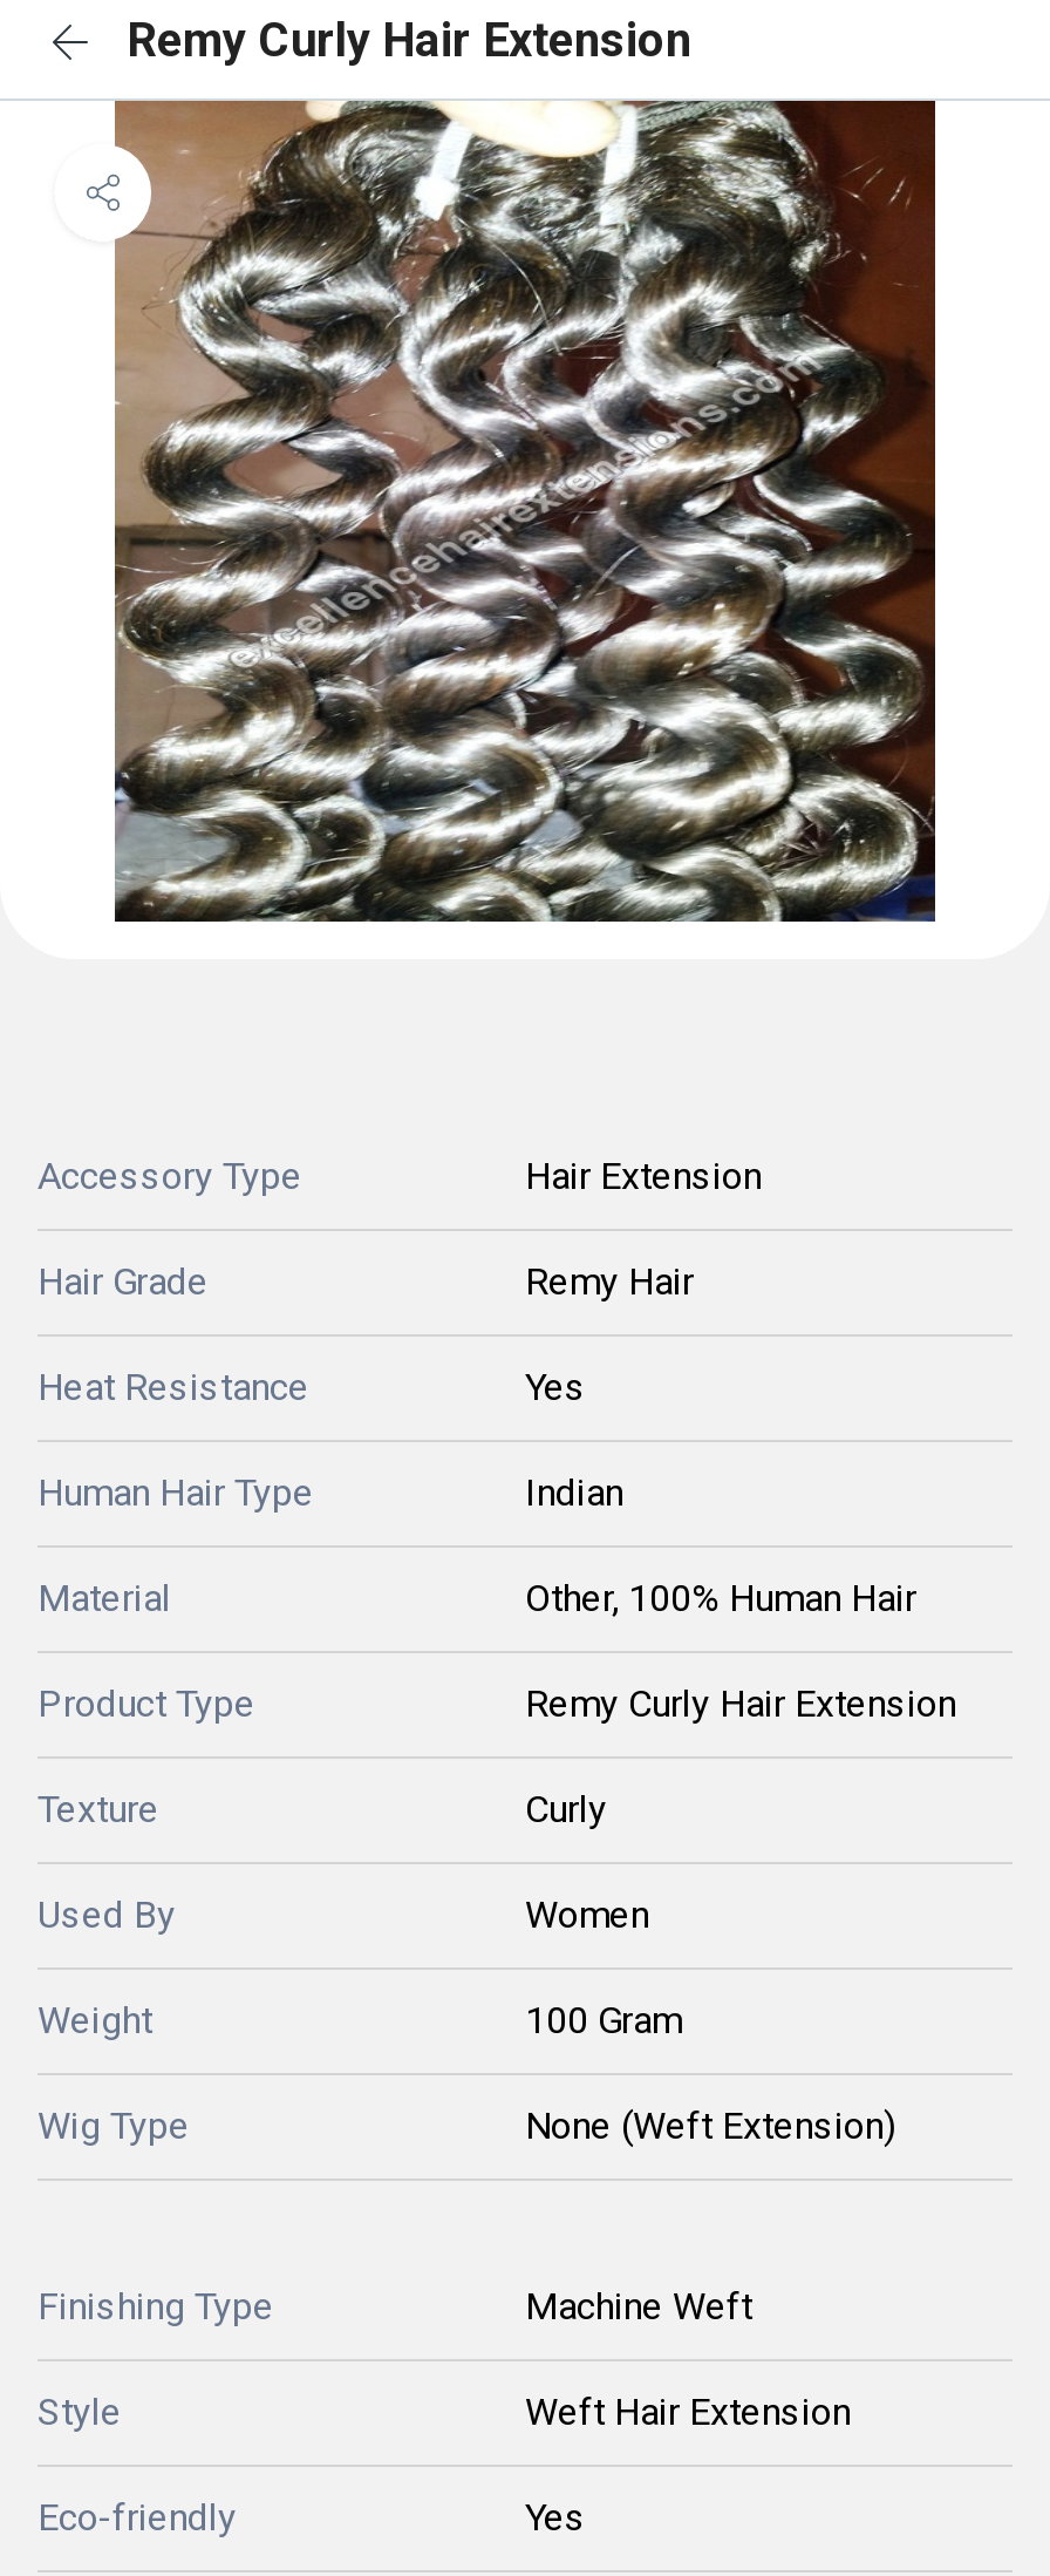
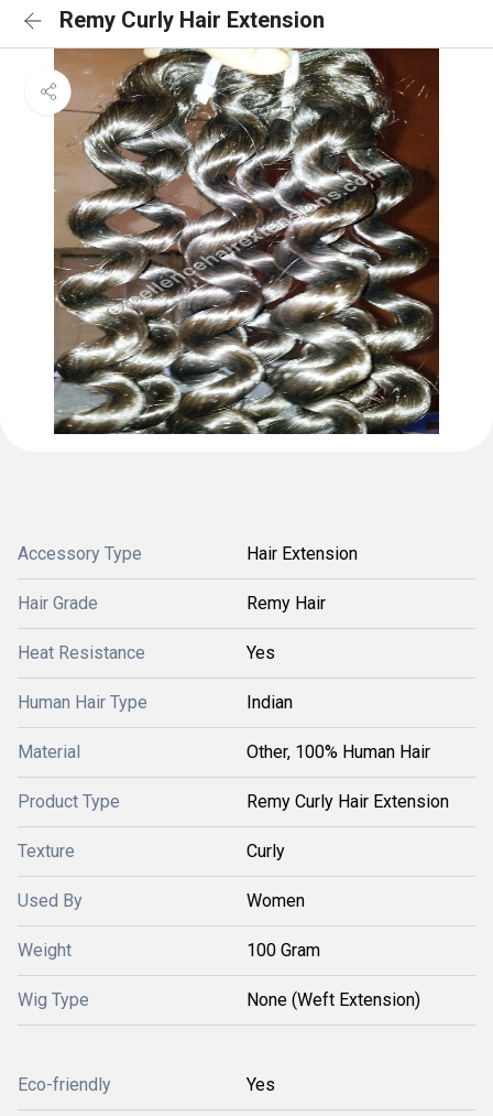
[37,2284,851,2434] Finishing Type | Machine Weft | Style | Weft Hair Extension -> none

